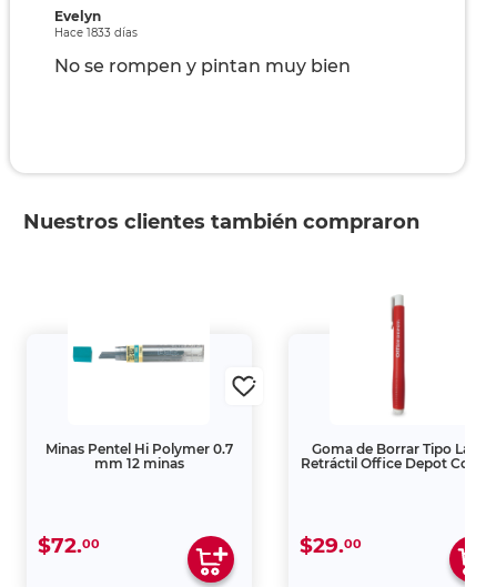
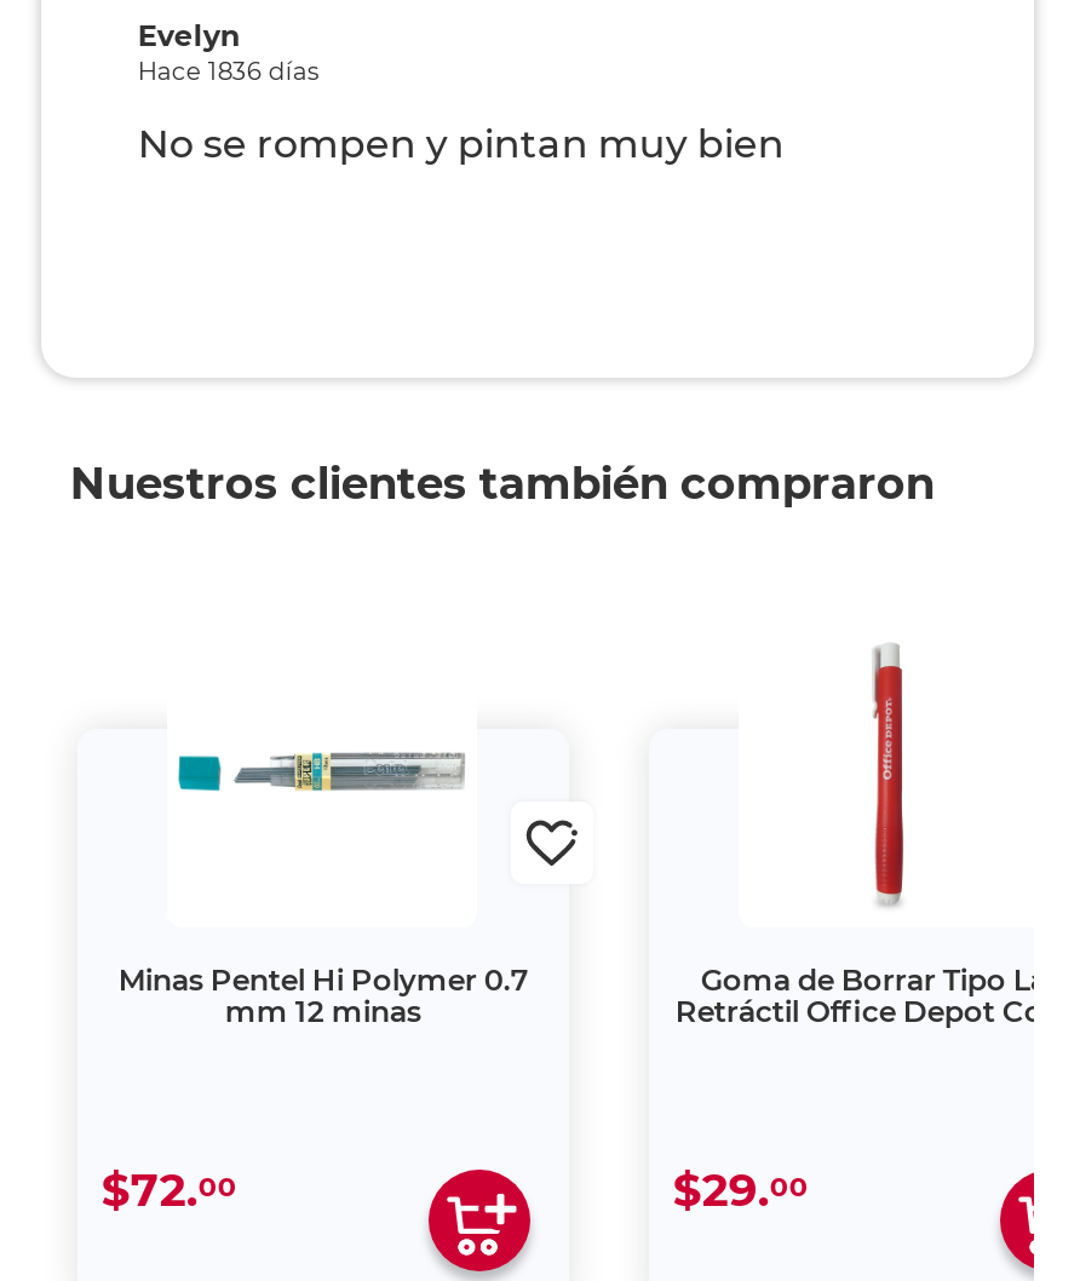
[54,26,137,40] Hace 1833 días -> [138,56,319,87] Hace 1836 días

